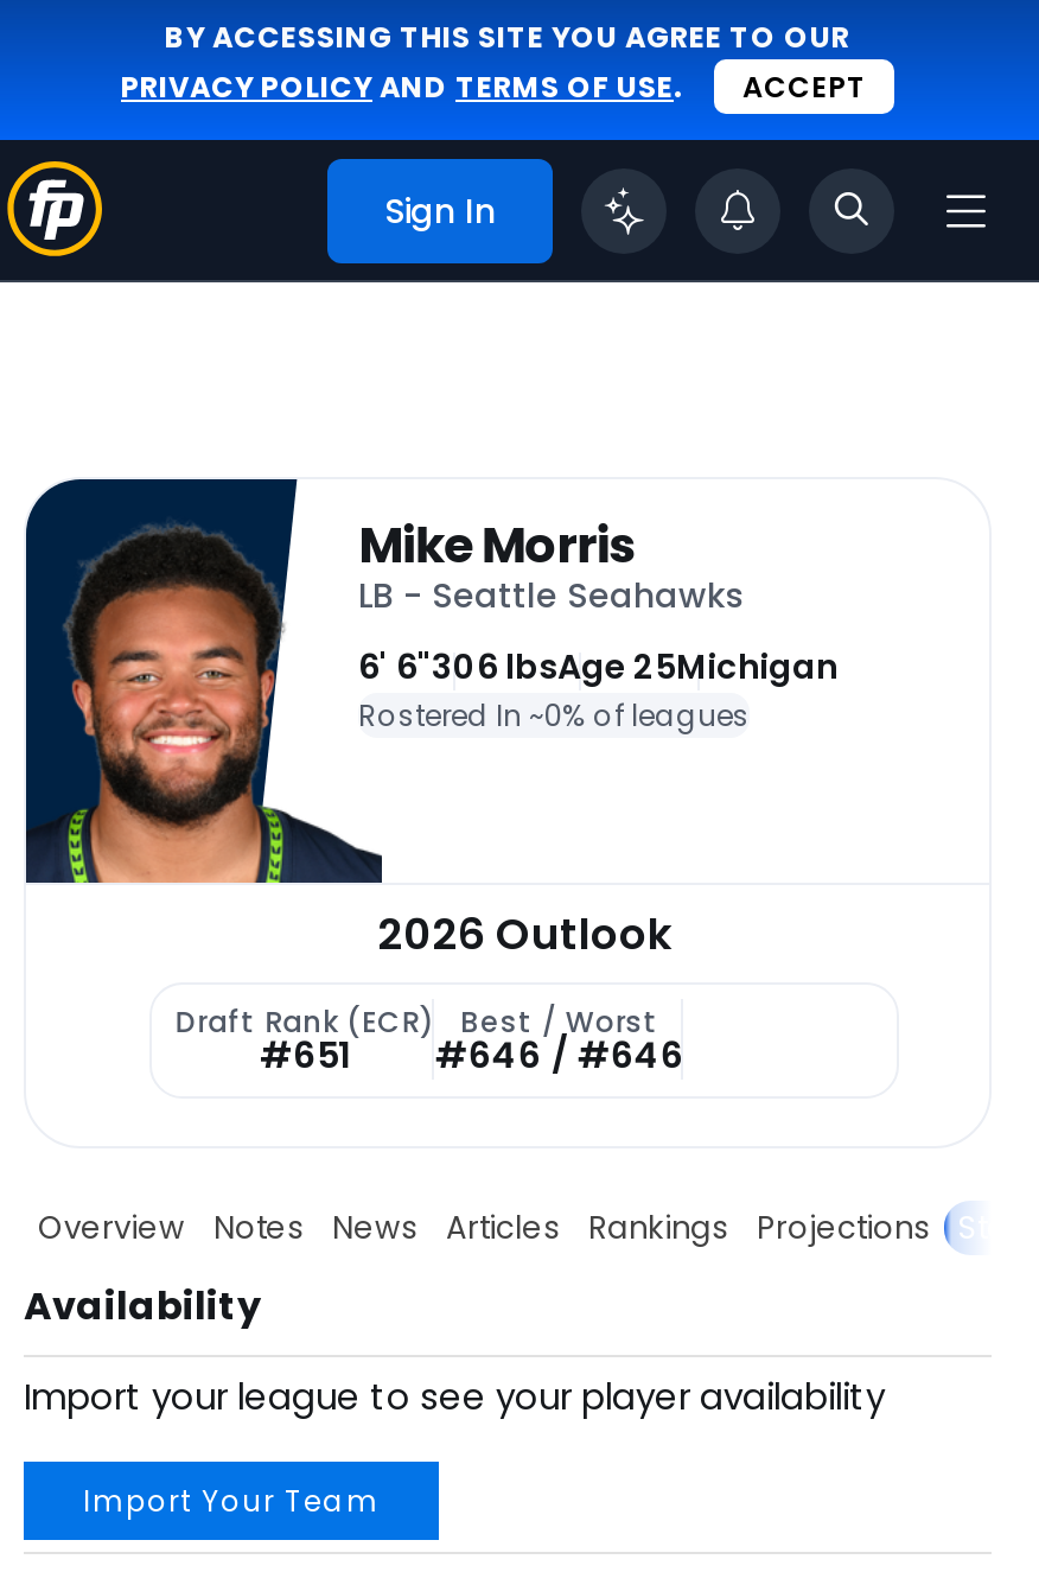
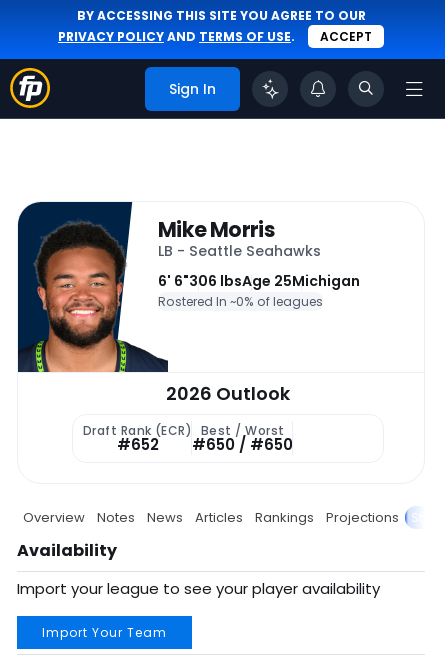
[260,1031,350,1081] #651 -> [116,434,158,455] #652
[435,1031,684,1081] #646 / #646 -> [192,434,293,455] #650 / #650

